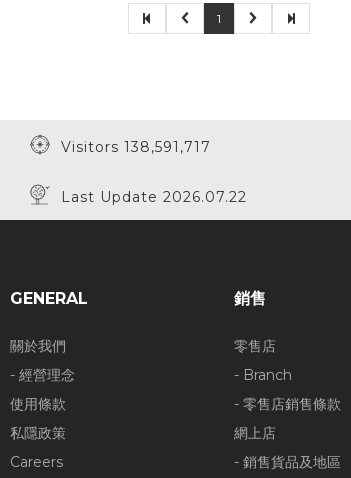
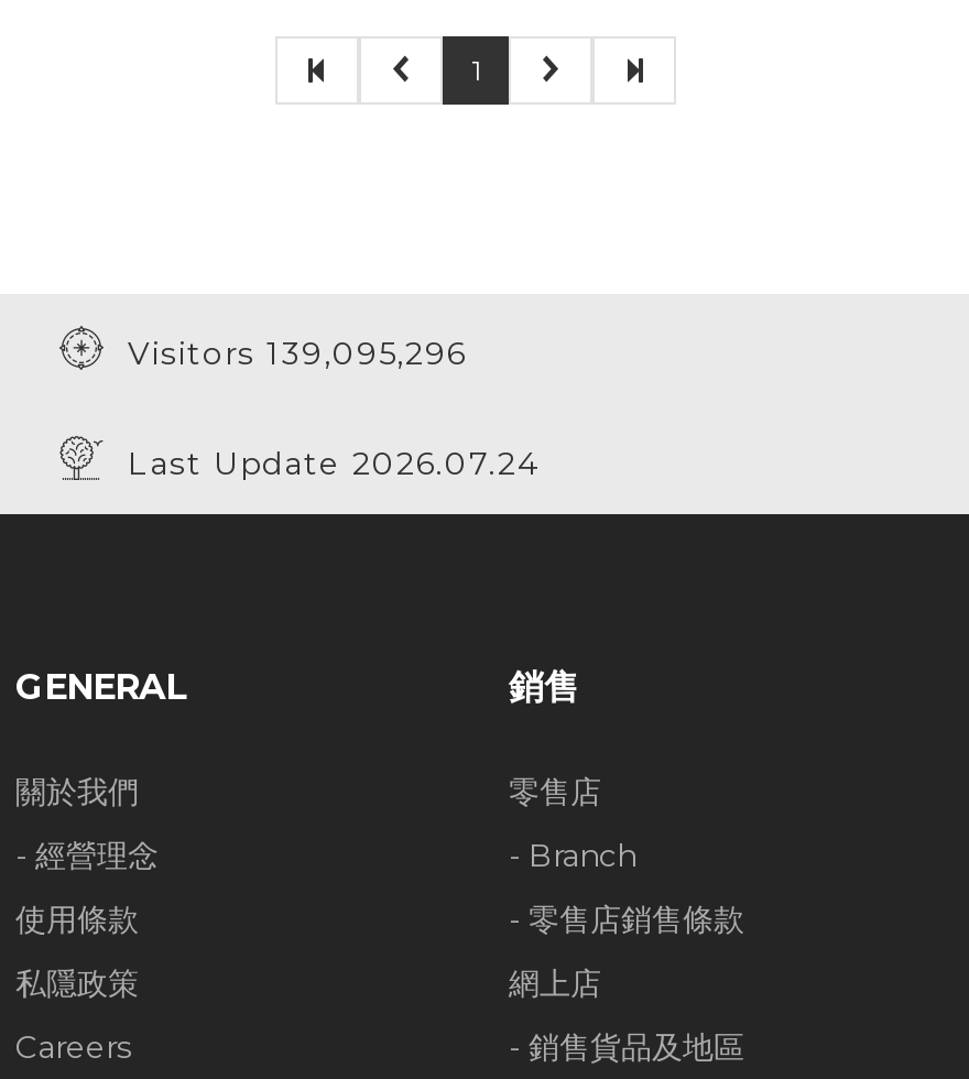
[51,138,211,156] Visitors 138,591,717 -> [106,334,467,373] Visitors 139,095,296
[51,188,247,206] Last Update 2026.07.22 -> [106,444,540,483] Last Update 2026.07.24

